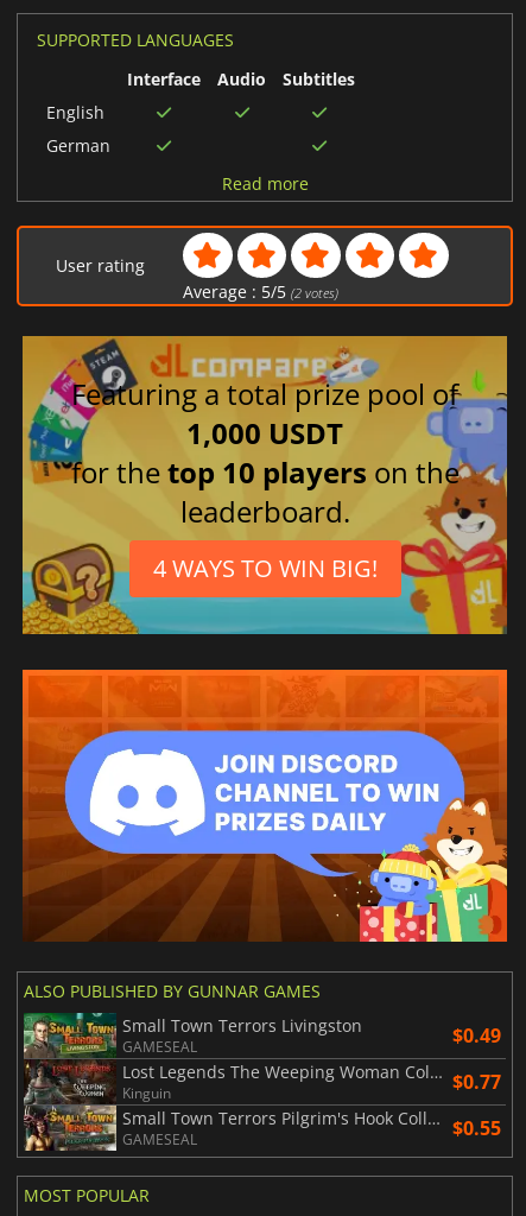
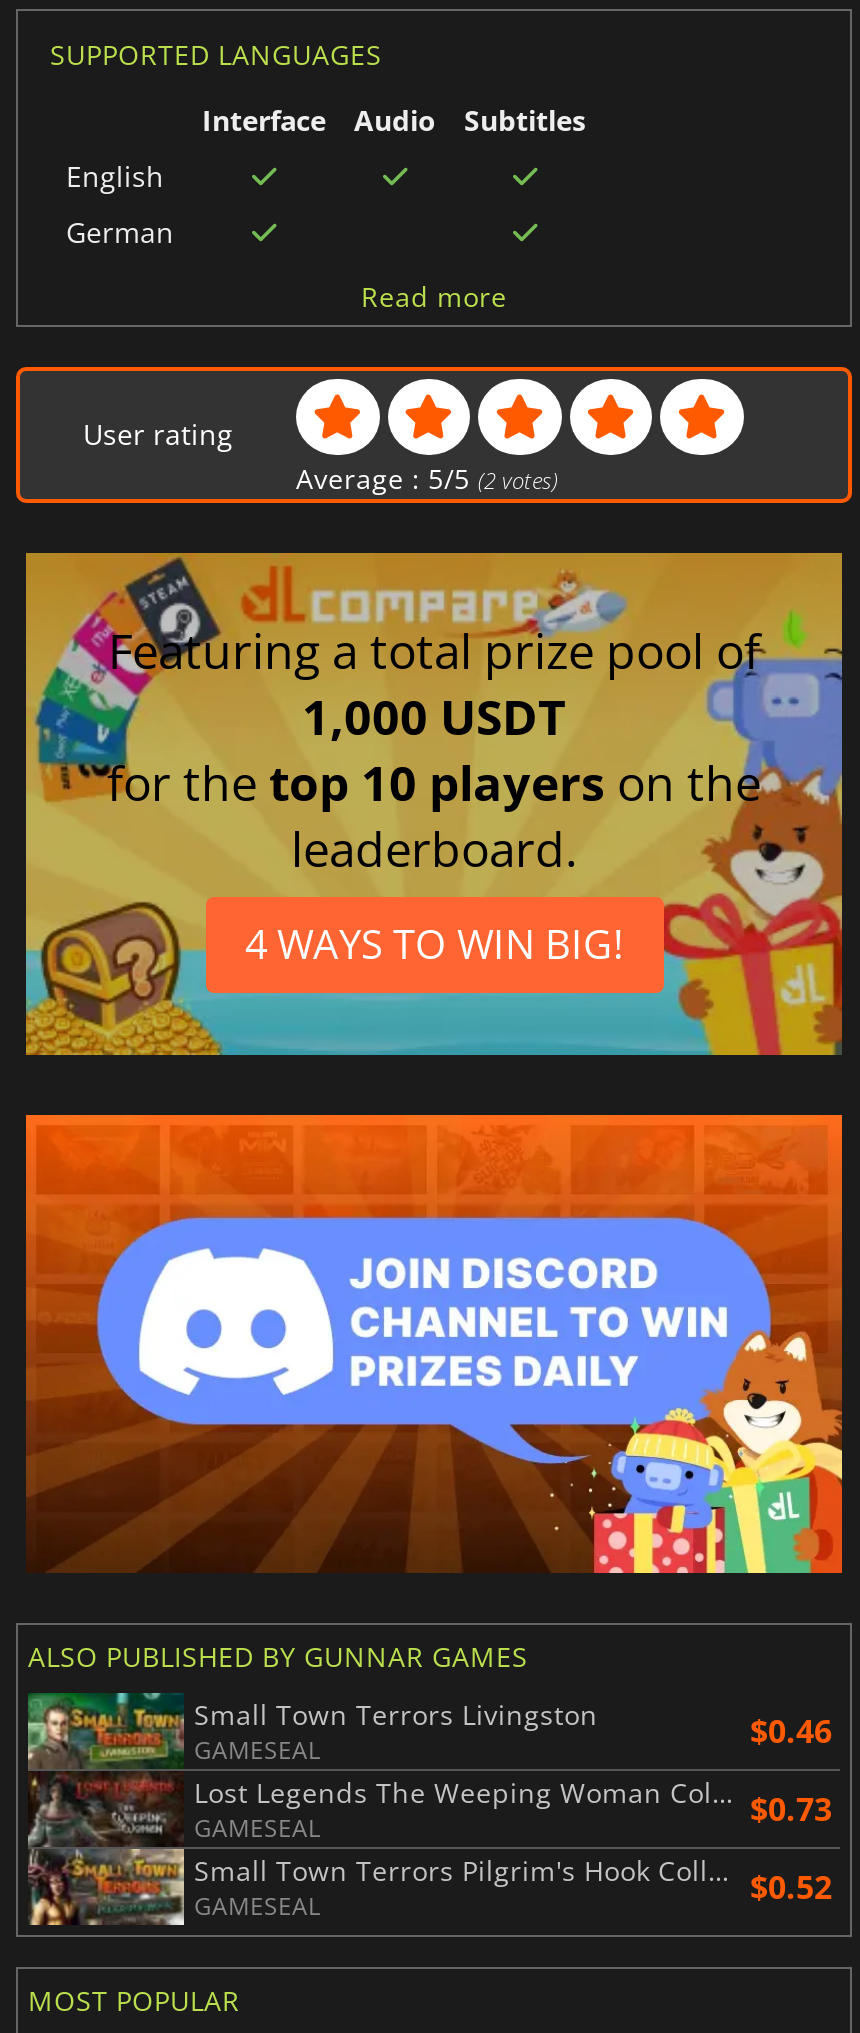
[452,1023,501,1049] $0.49 -> [750,1709,832,1753] $0.46
[122,1069,501,1103] Kinguin | $0.77 -> [194,1787,832,1845] GAMESEAL | $0.73
[452,1115,501,1141] $0.55 -> [750,1865,832,1909] $0.52

